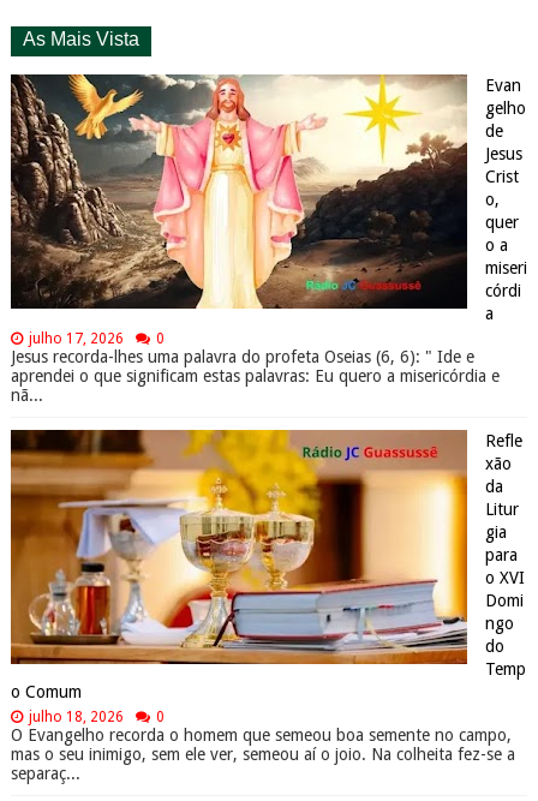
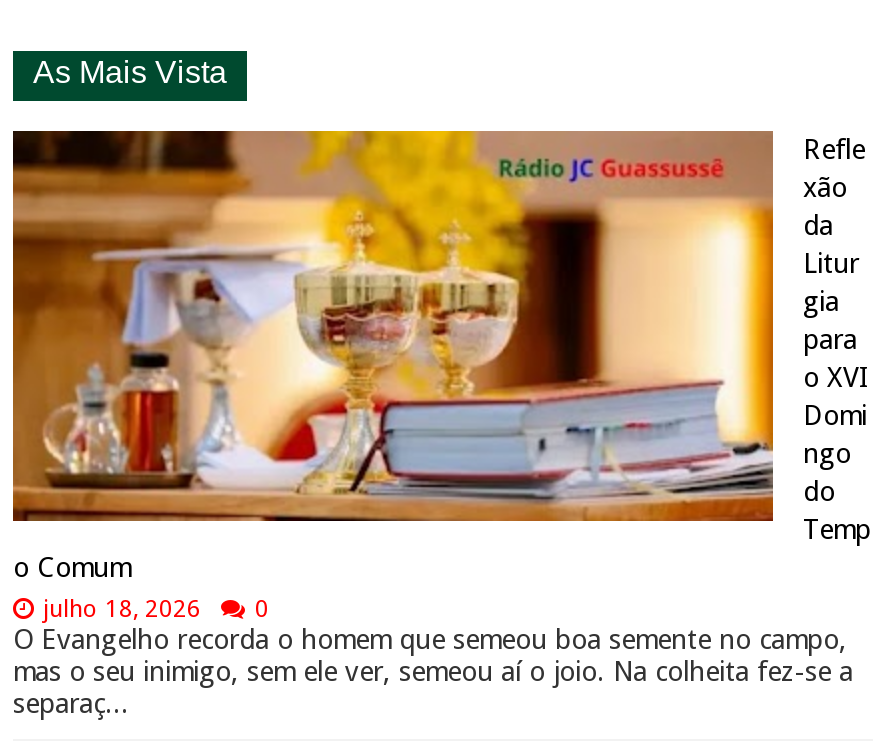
[10,73,527,404] [image] | Evan | gelho | de | Jesus | Crist | o, | quer | o a | miseri | córdi | a | julho 17, 2026 | 0 | Jesus recorda-lhes uma palavra do profeta Oseias (6, 6): " Ide e | aprendei o que significam estas palavras: Eu quero a misericórdia e | nã... -> none

